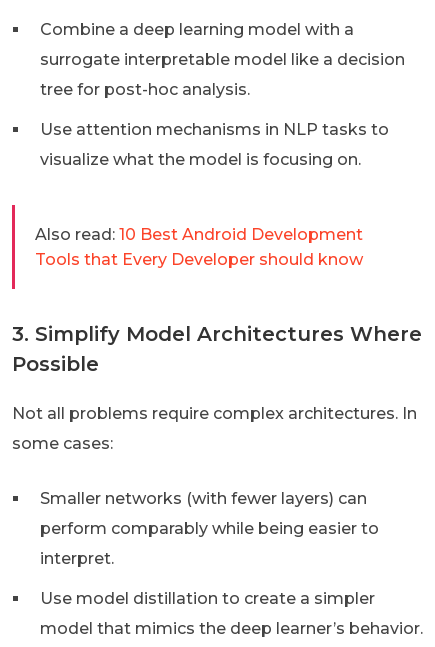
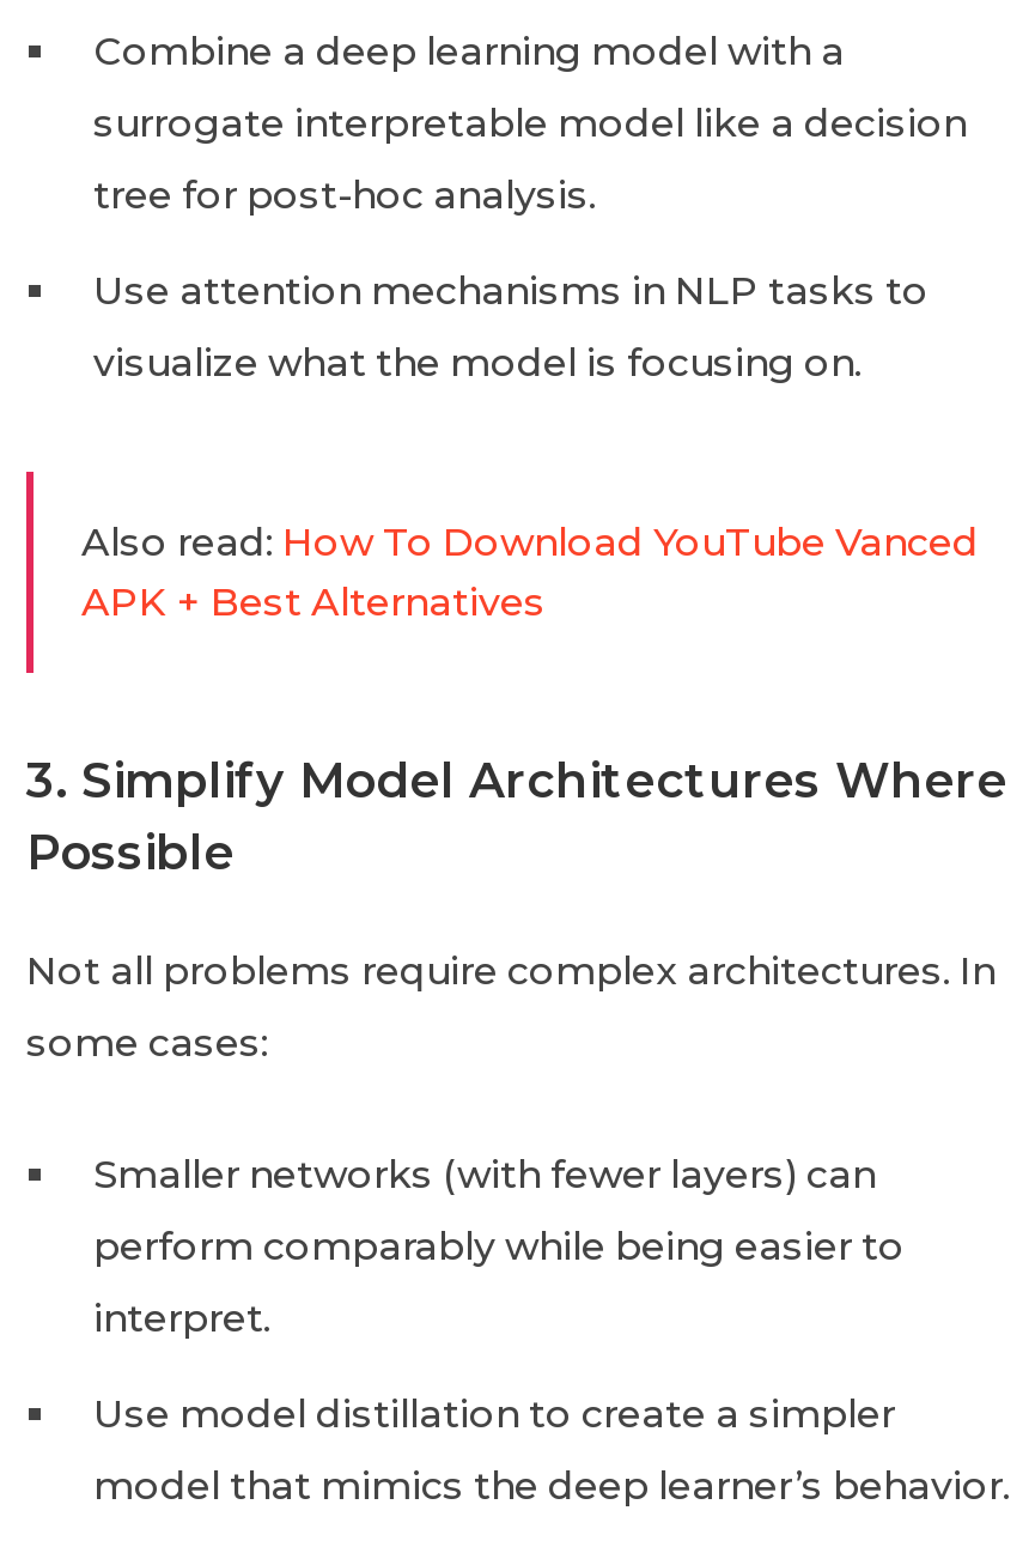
[35,225,363,269] Also read: 10 Best Android Development | Tools that Every Developer should know -> [81,519,979,625] Also read: How To Download YouTube Vanced | APK + Best Alternatives

